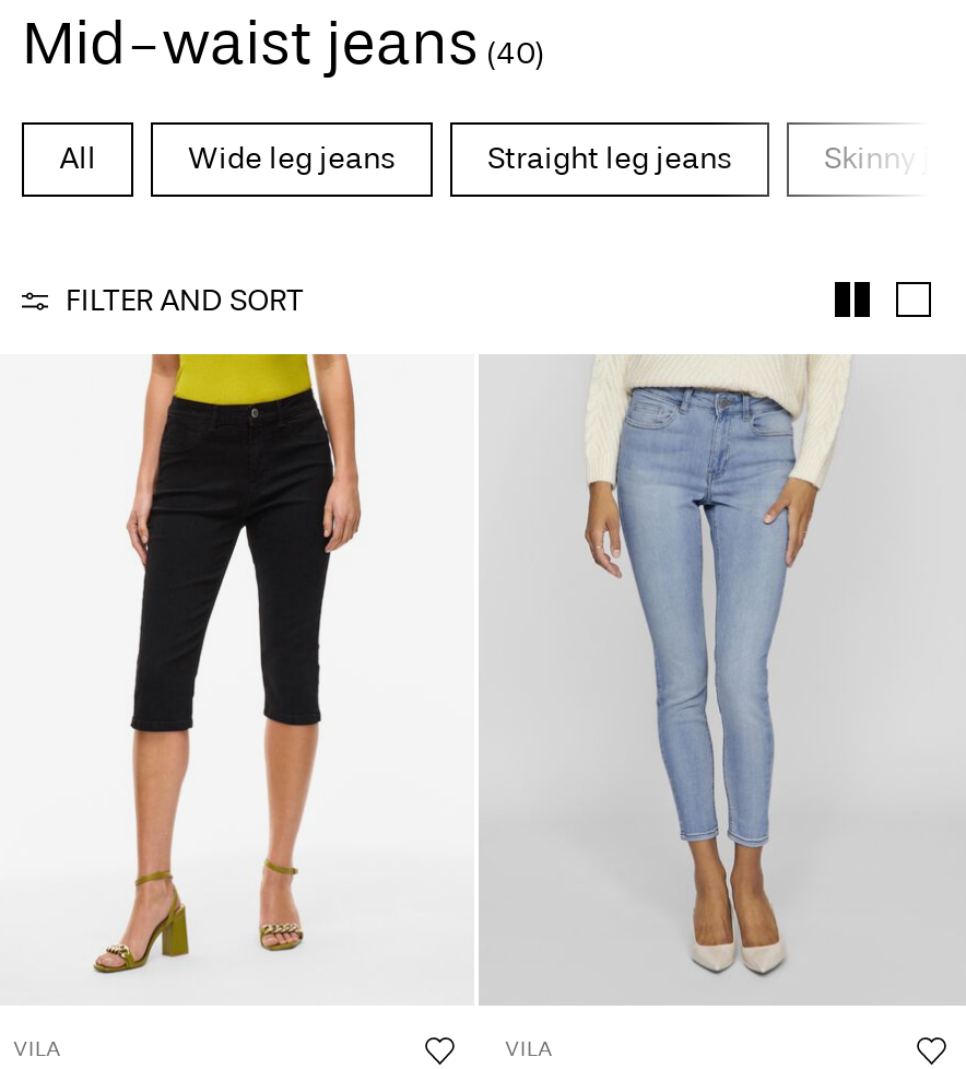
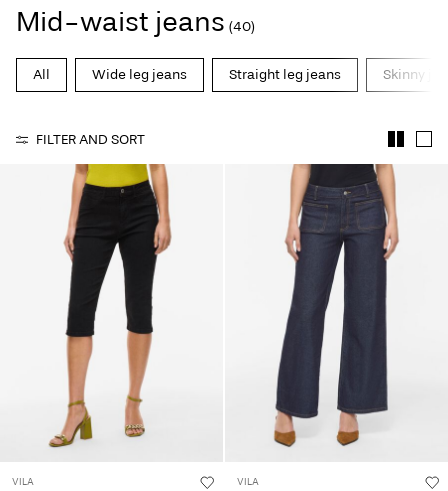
[483,354,959,982] [image] -> [228,163,445,452] [image]

